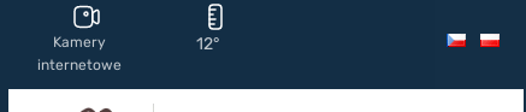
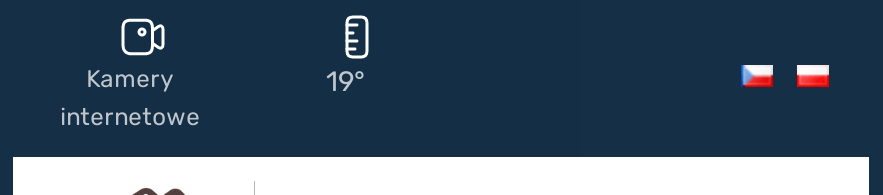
[197,34,220,54] 12° -> [326,65,364,99] 19°

